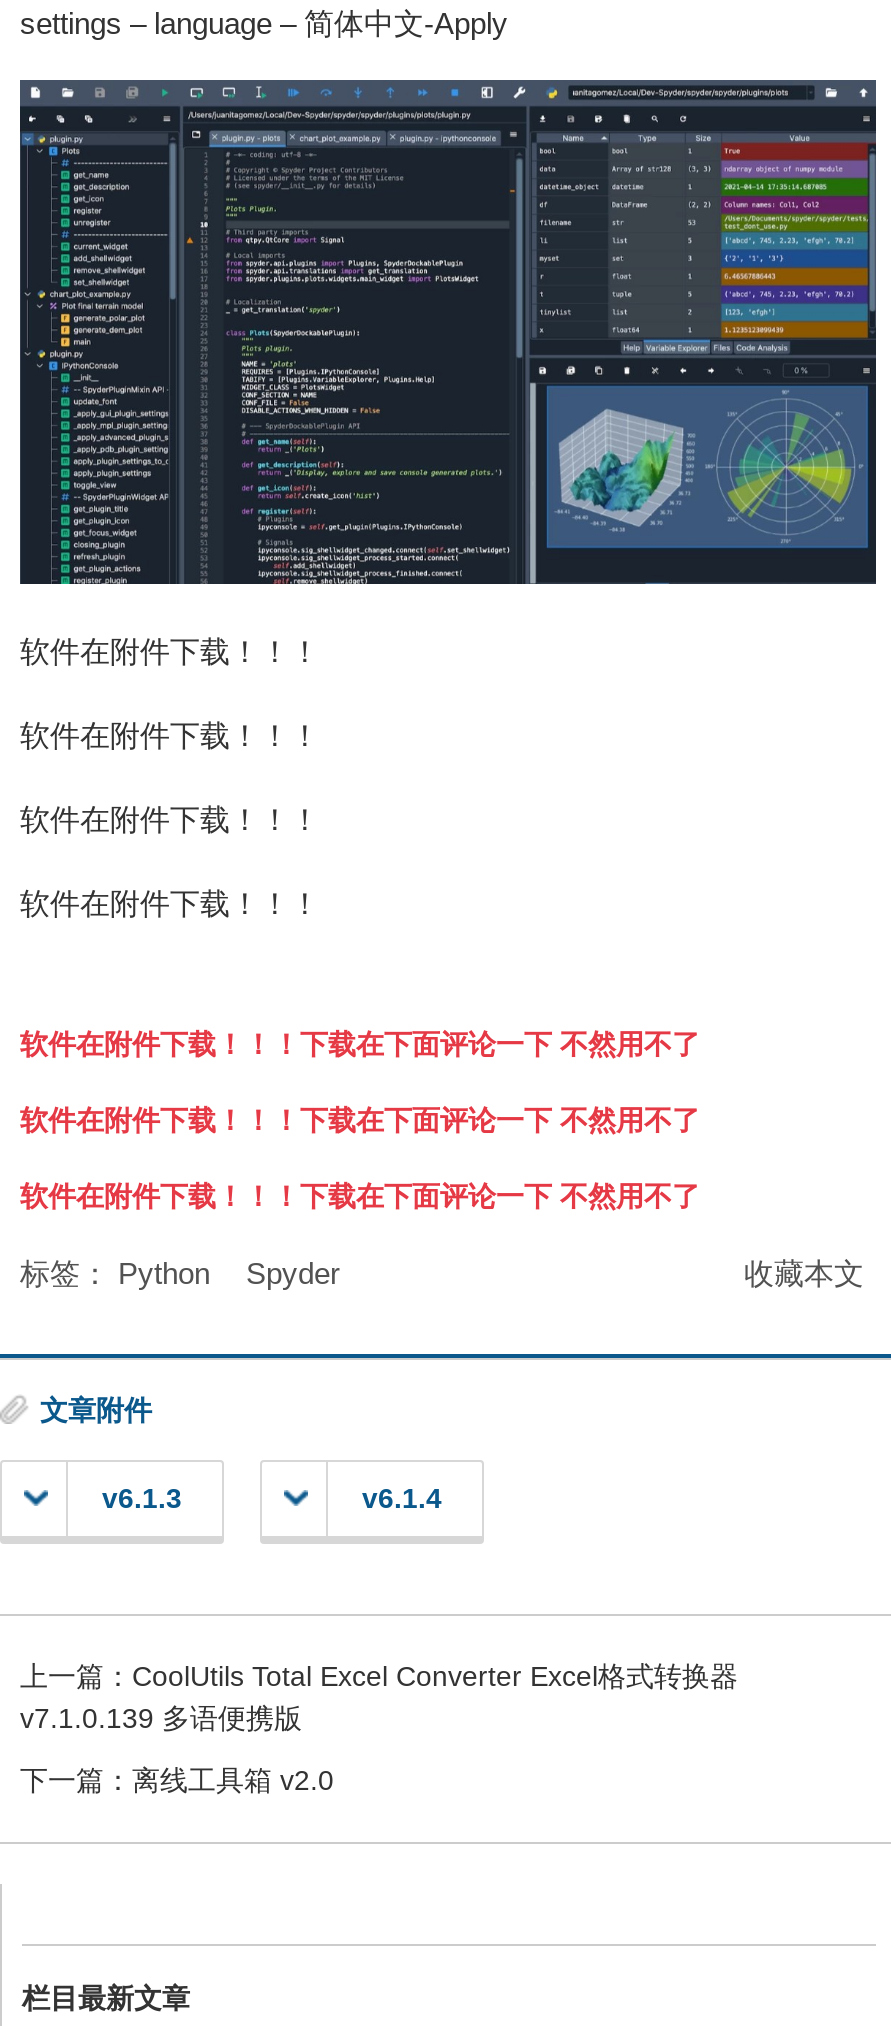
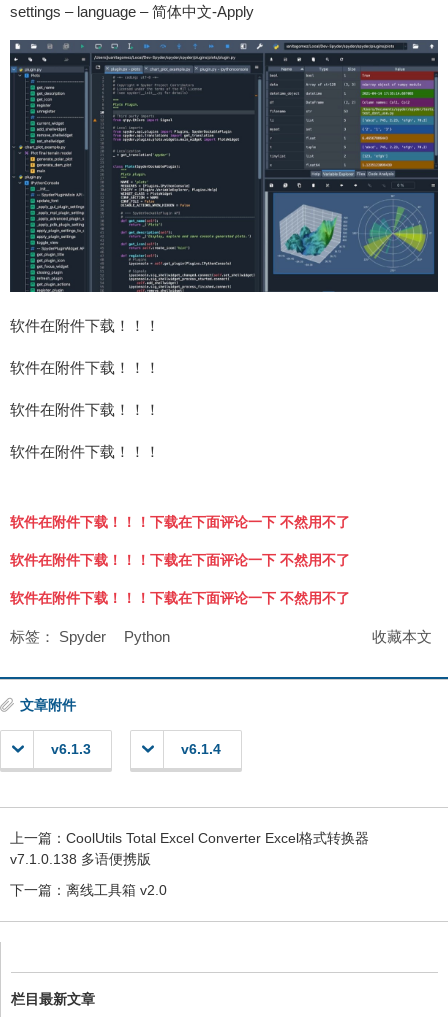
[20,1256,340,1290] 标签： Python | Spyder -> [10,628,170,645] 标签： Spyder | Python
[20,1702,302,1734] v7.1.0.139 多语便携版 -> [10,851,151,867] v7.1.0.138 多语便携版

